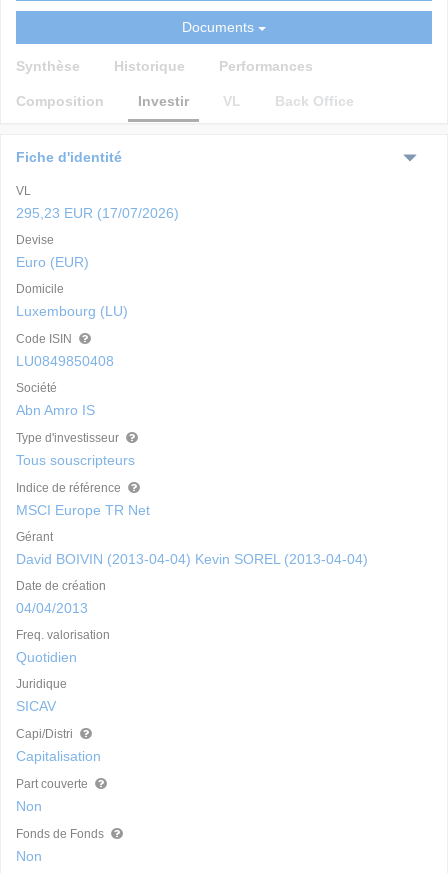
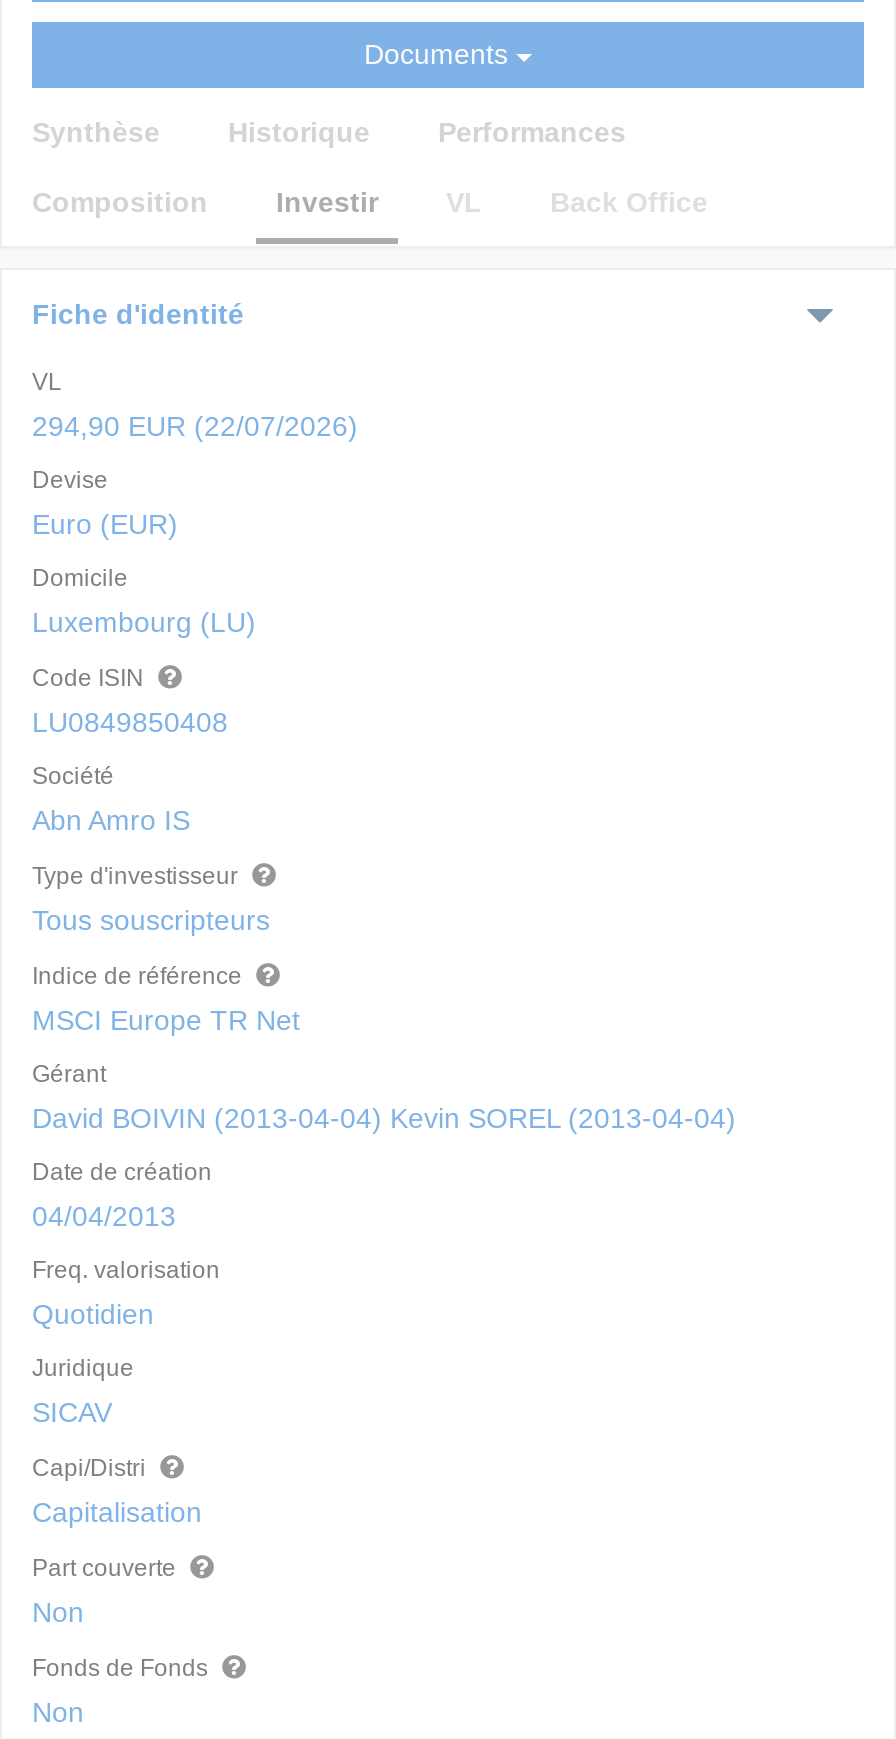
[16,205,179,221] 295,23 EUR (17/07/2026) -> [32,410,358,442] 294,90 EUR (22/07/2026)

